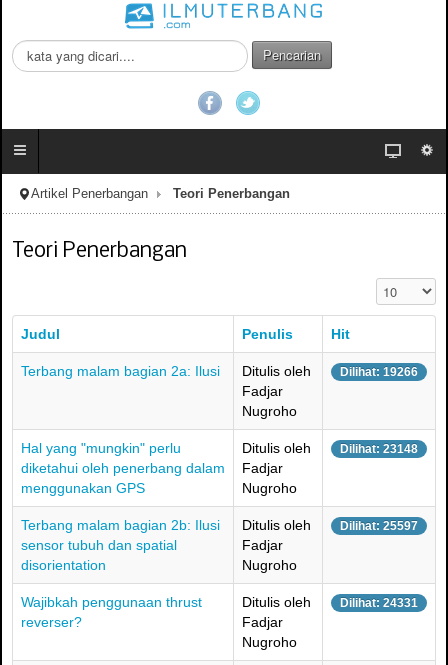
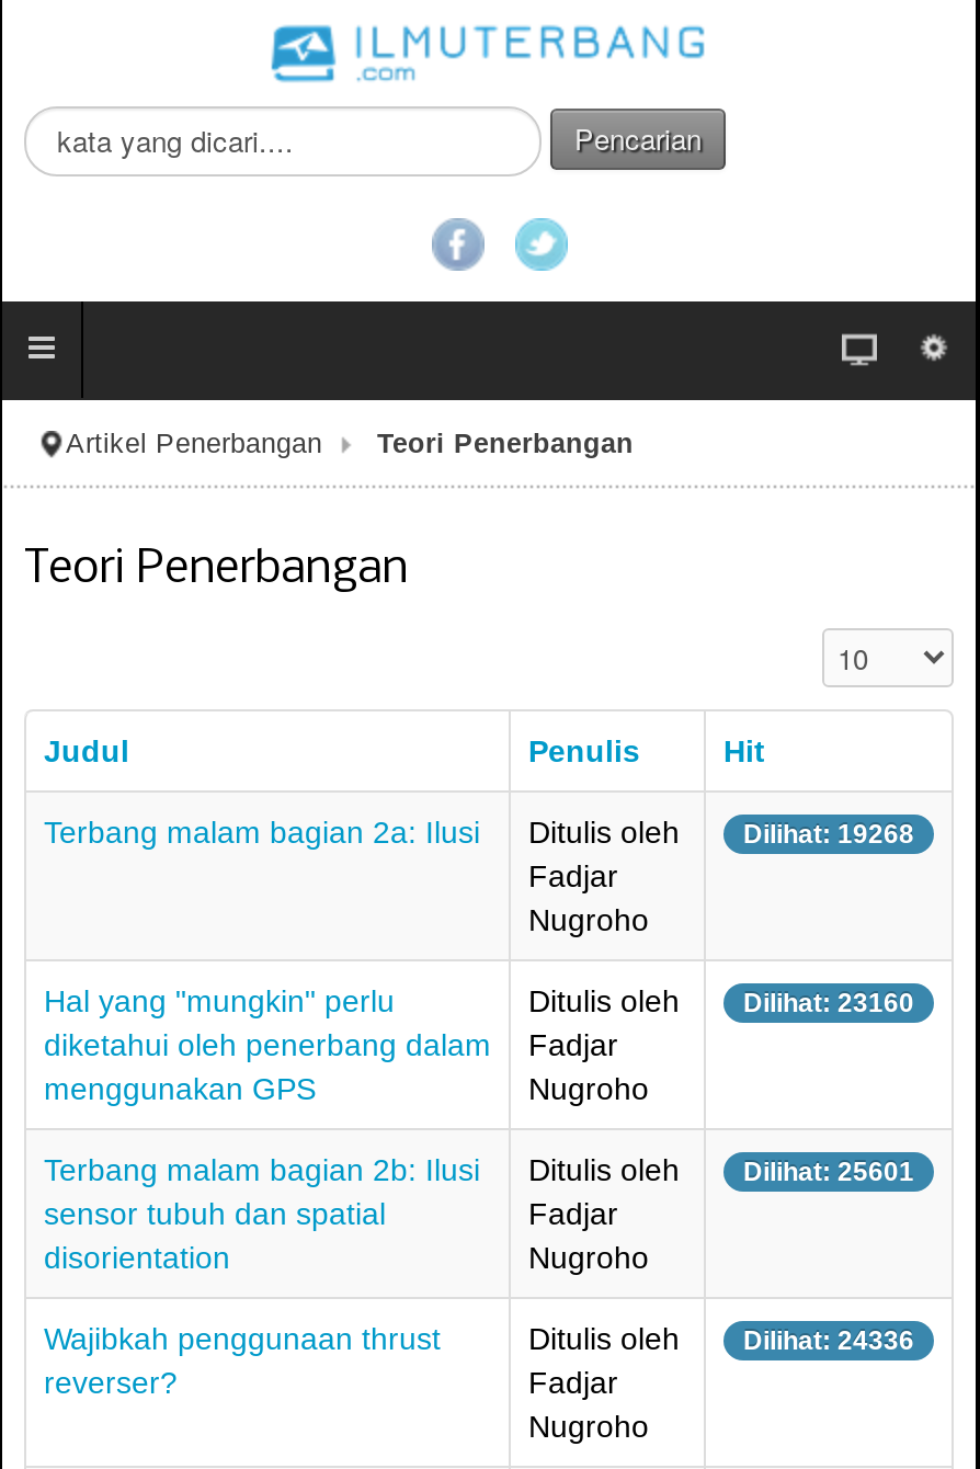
[340,365,418,379] Dilihat: 19266 -> [743,819,914,850] Dilihat: 19268
[340,442,418,456] Dilihat: 23148 -> [743,988,914,1019] Dilihat: 23160
[340,519,418,533] Dilihat: 25597 -> [743,1157,914,1188] Dilihat: 25601
[340,596,418,610] Dilihat: 24331 -> [743,1326,914,1357] Dilihat: 24336

